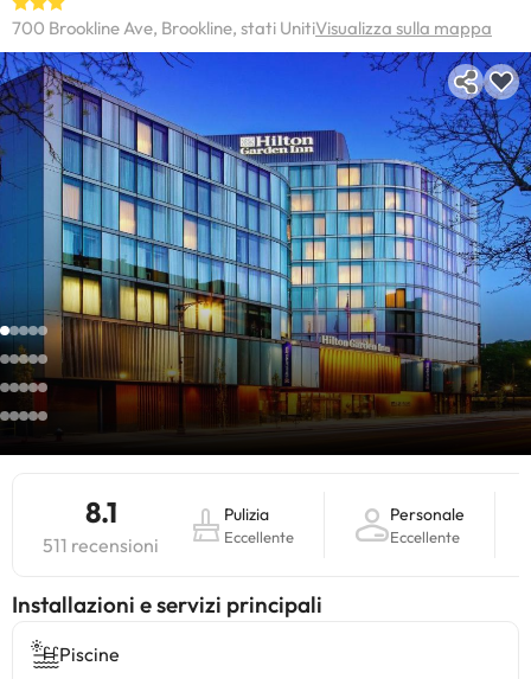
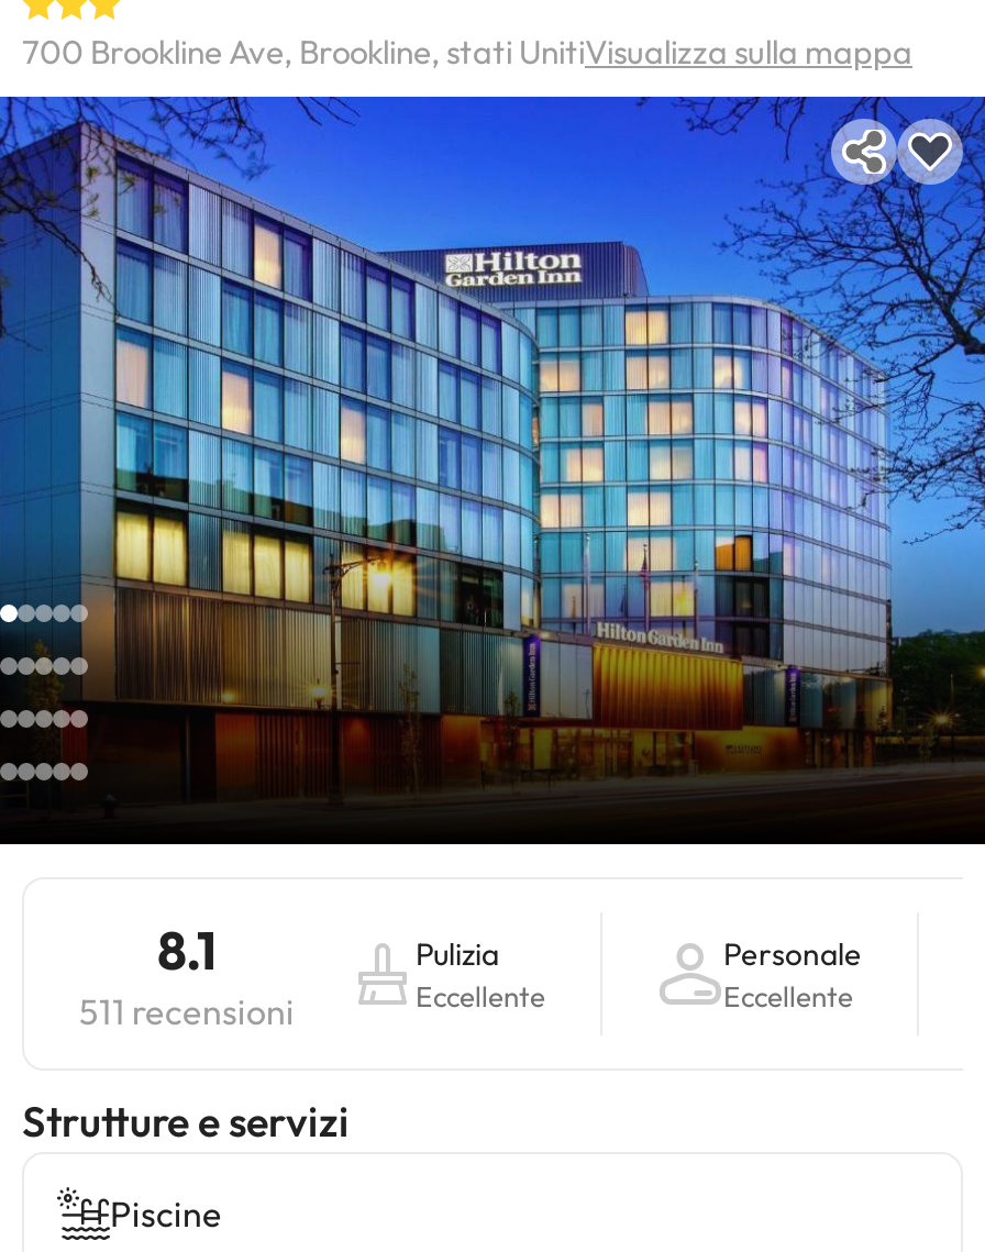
[12,590,322,619] Installazioni e servizi principali -> [22,1095,350,1148] Strutture e servizi

